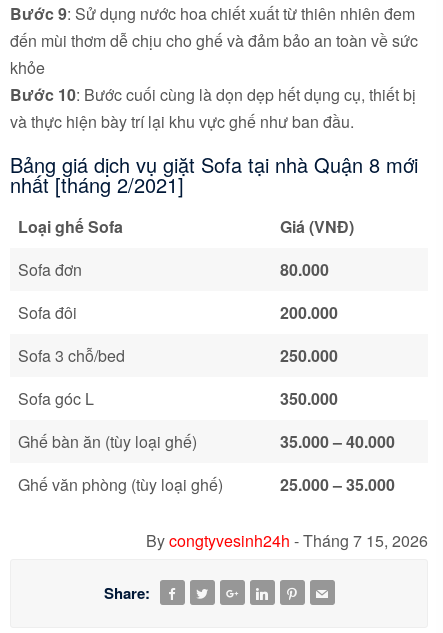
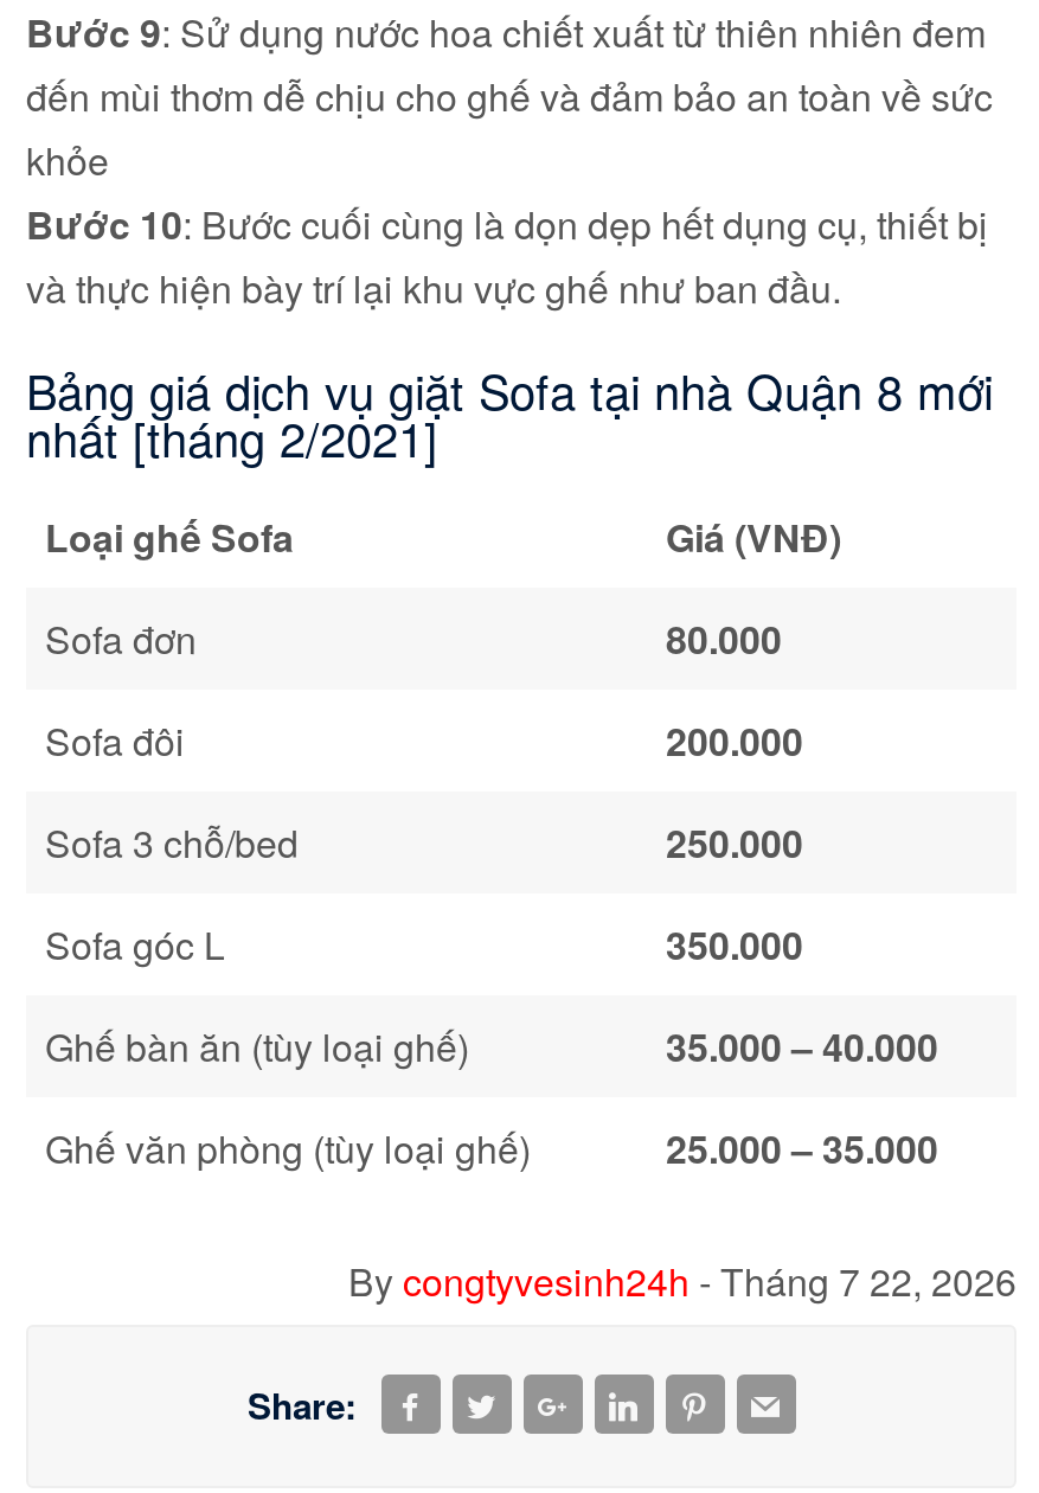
[146,529,428,552] By congtyvesinh24h - Tháng 7 15, 2026 -> [348,1253,1016,1307] By congtyvesinh24h - Tháng 7 22, 2026

